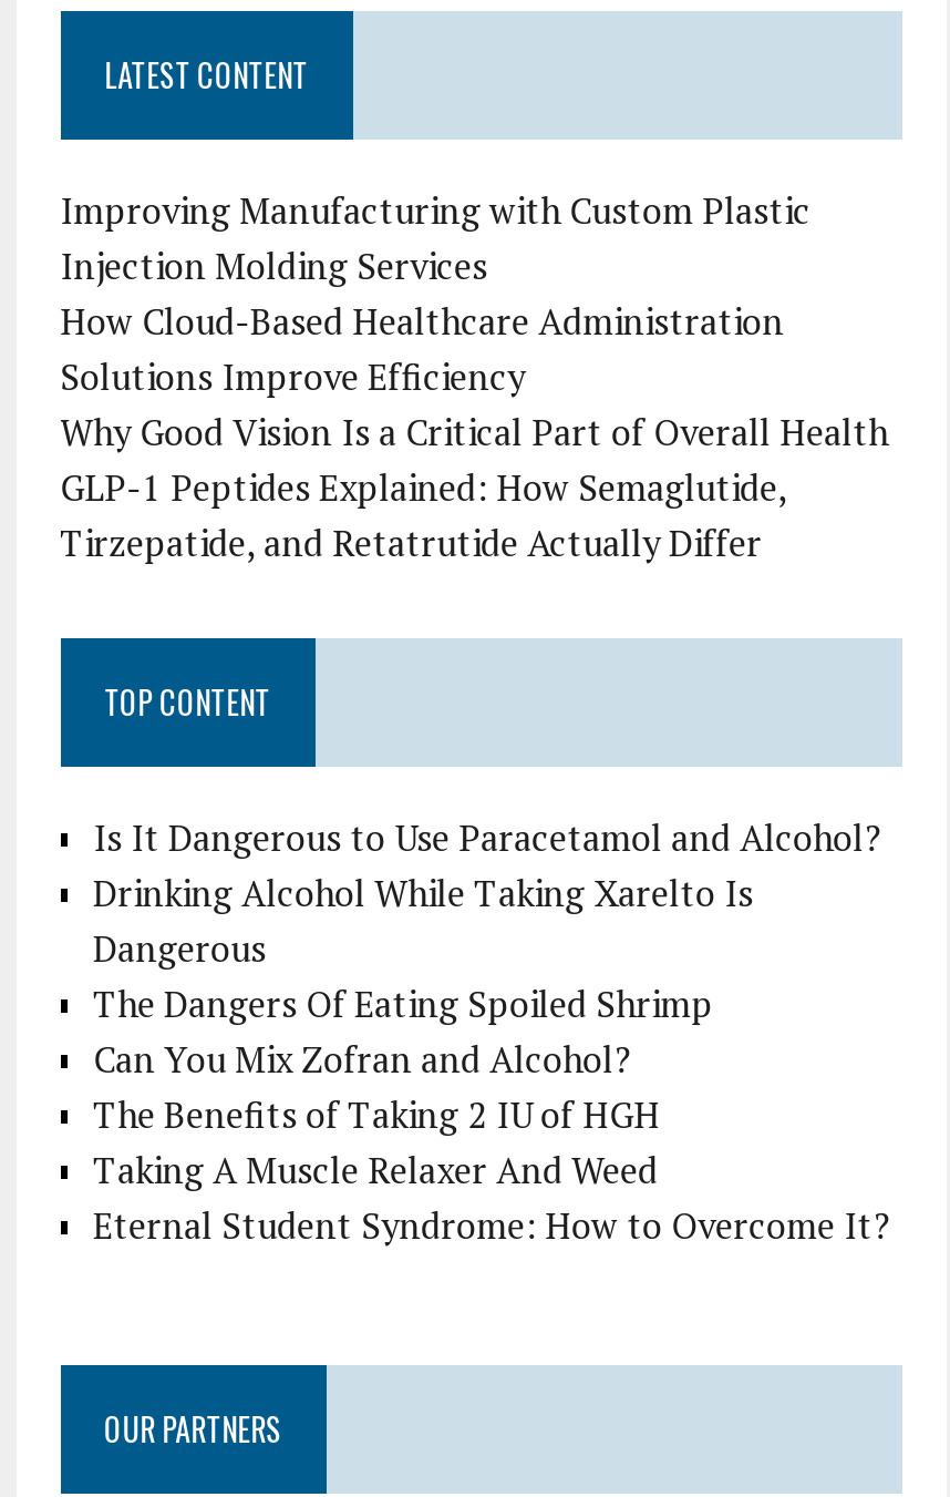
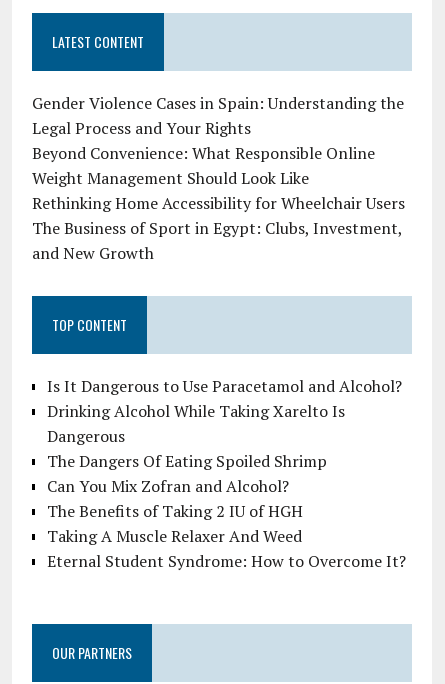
[60,186,888,568] Improving Manufacturing with Custom Plastic | Injection Molding Services | How Cloud-Based Healthcare Administration | Solutions Improve Efficiency | Why Good Vision Is a Critical Part of Overall Health | GLP-1 Peptides Explained: How Semaglutide, | Tirzepatide, and Retatrutide Actually Differ -> [32,92,405,264] Gender Violence Cases in Spain: Understanding the | Legal Process and Your Rights | Beyond Convenience: What Responsible Online | Weight Management Should Look Like | Rethinking Home Accessibility for Wheelchair Users | The Business of Sport in Egypt: Clubs, Investment, | and New Growth

